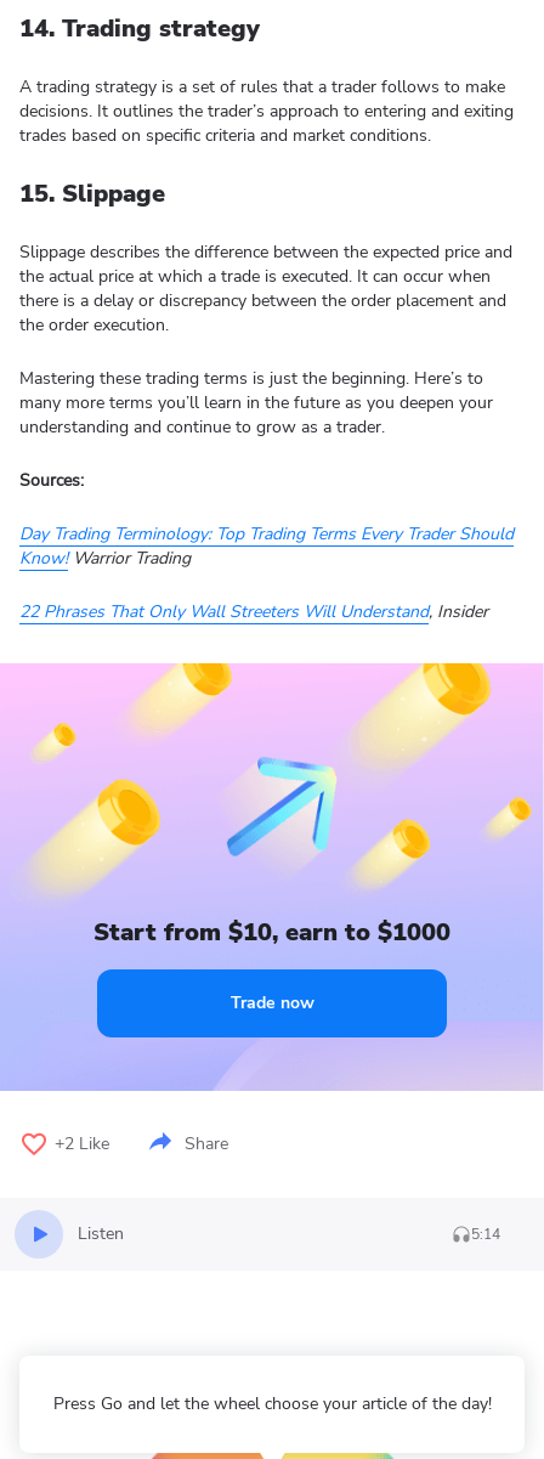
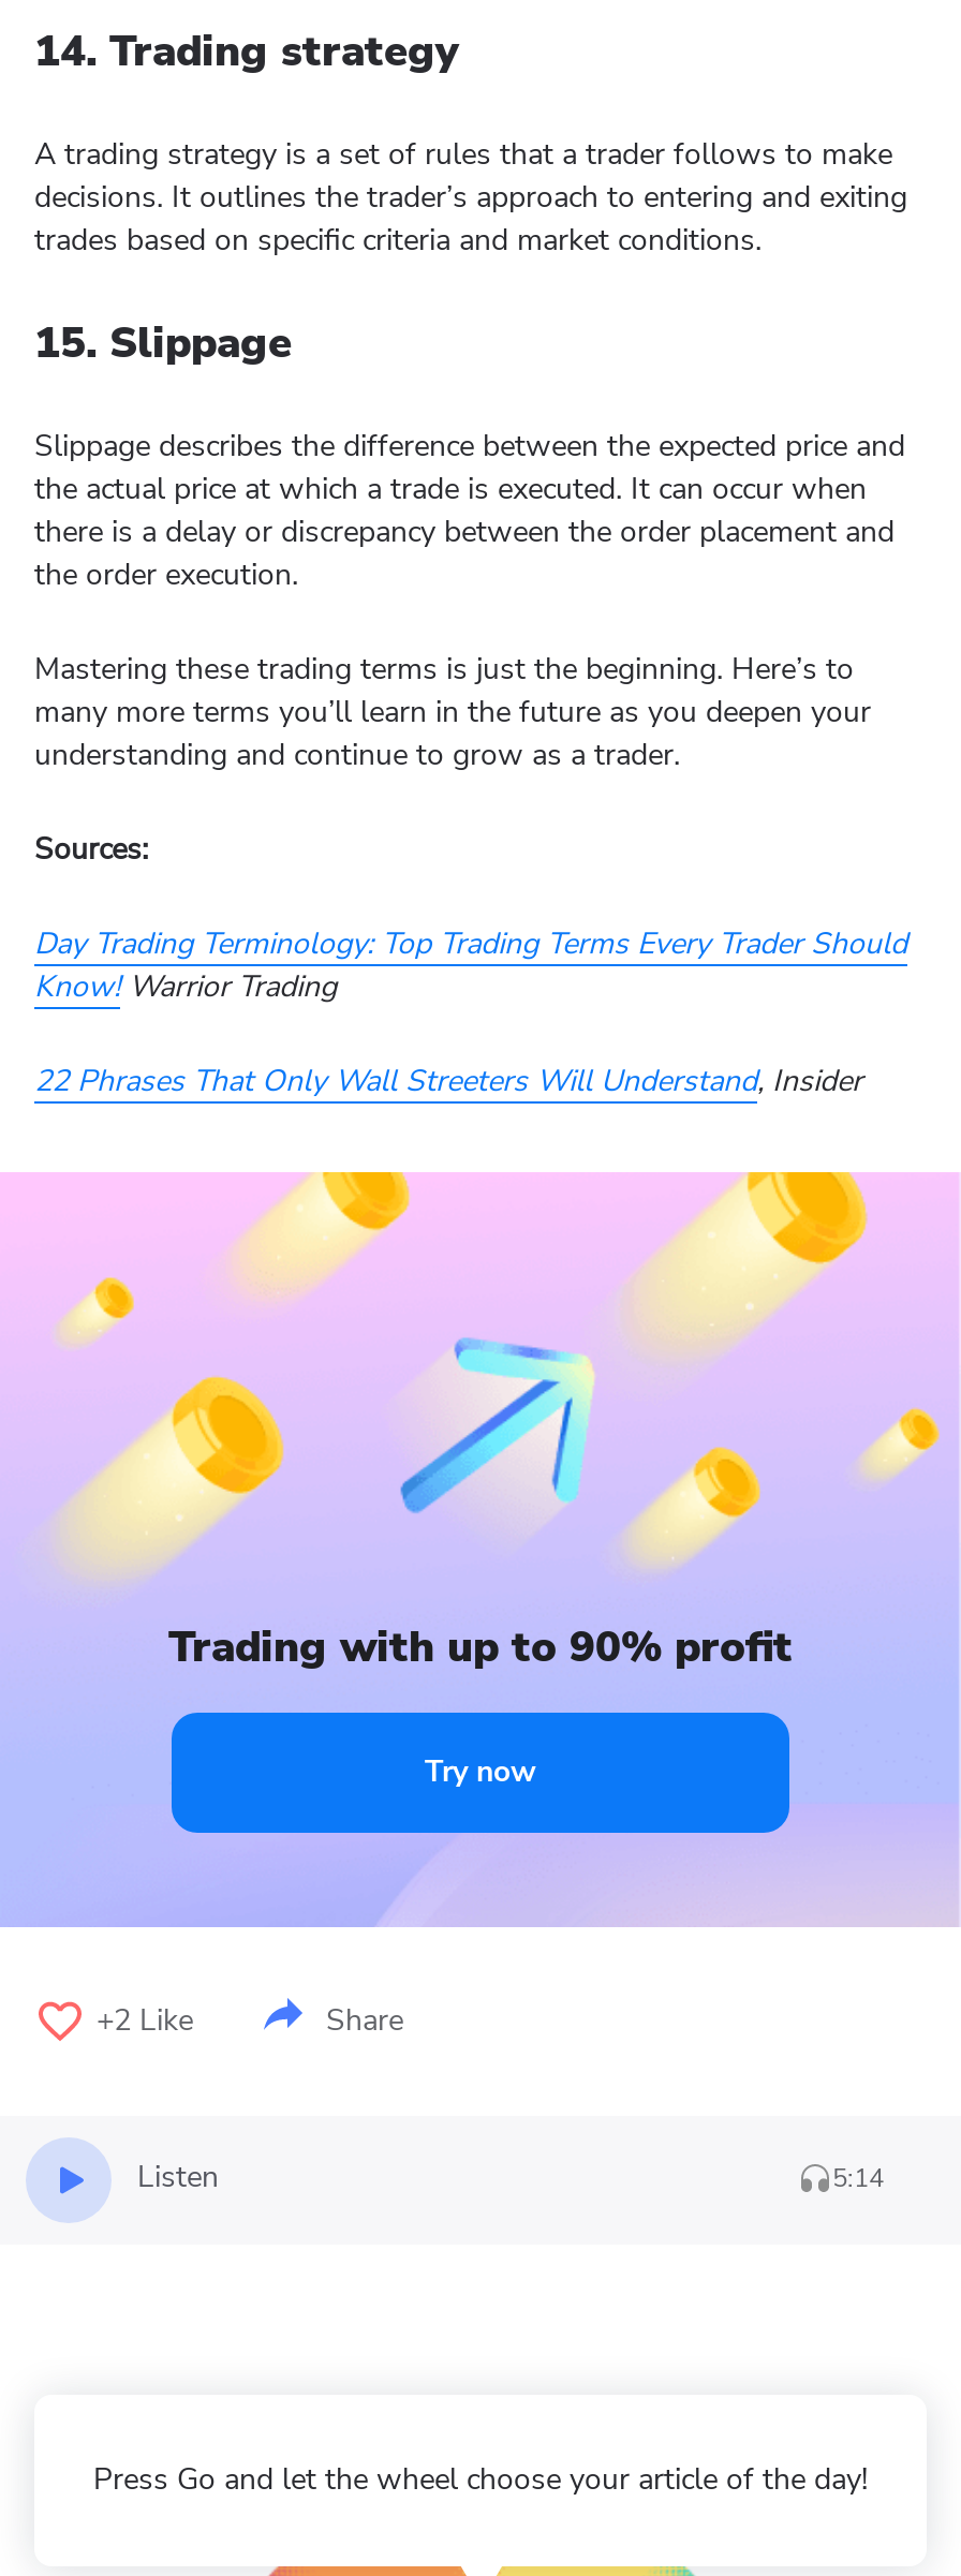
[93,916,450,949] Start from $10, earn to $1000 -> [168,1618,793,1676] Trading with up to 90% profit
[230,992,314,1015] Trade now -> [425,1751,536,1791] Try now

